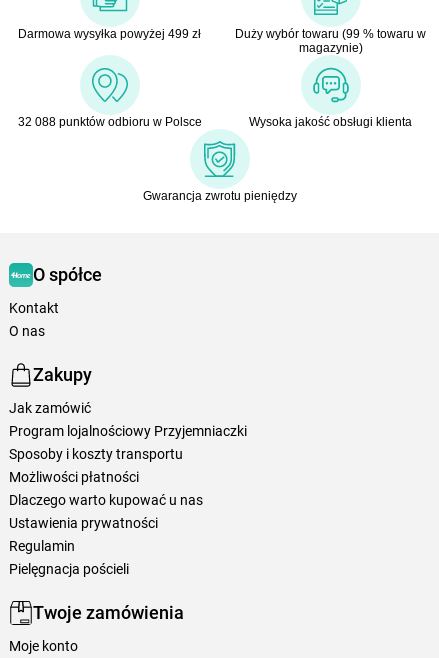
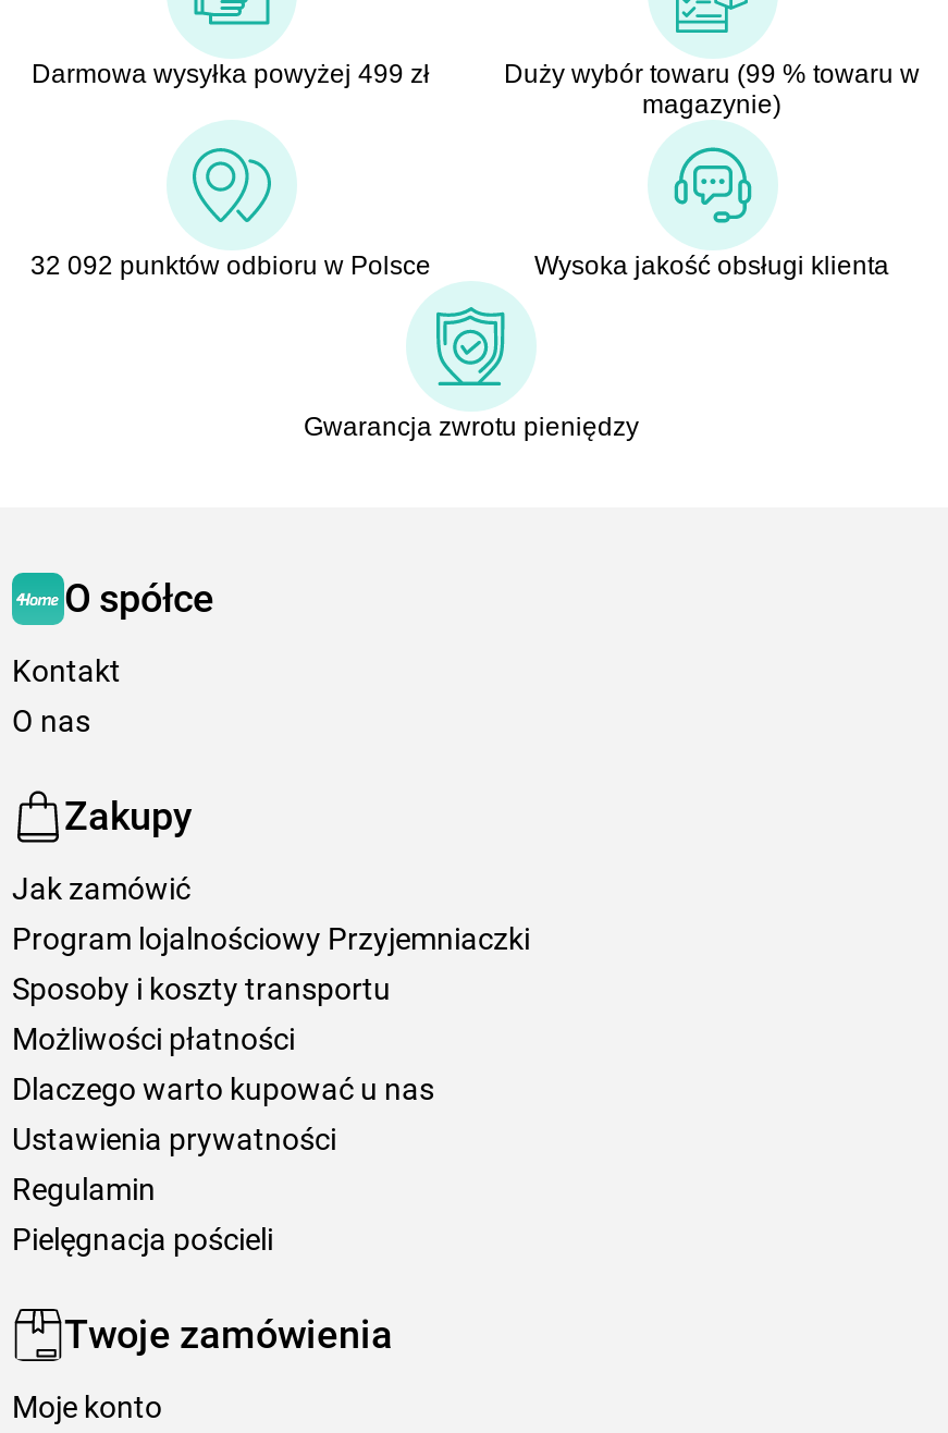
[17,115,201,129] 32 088 punktów odbioru w Polsce -> [30,250,431,281] 32 092 punktów odbioru w Polsce

